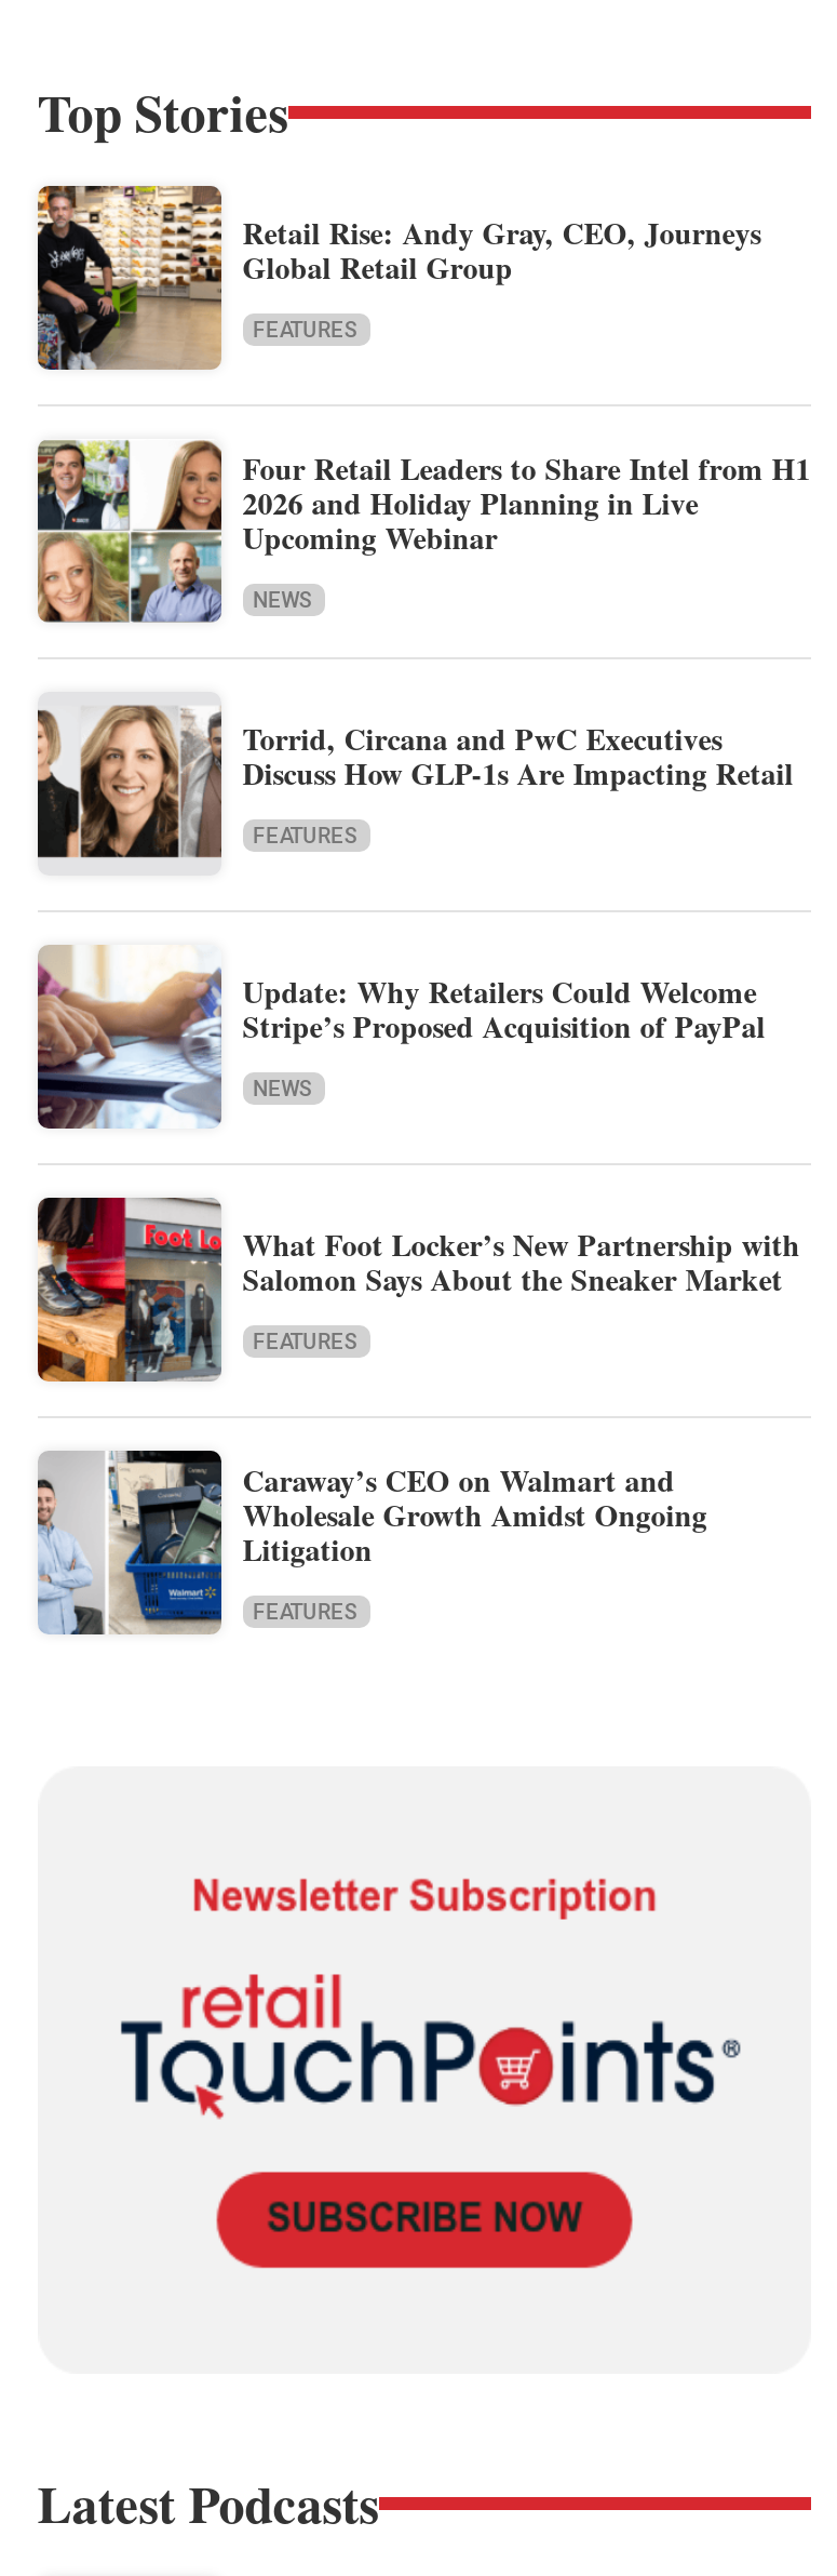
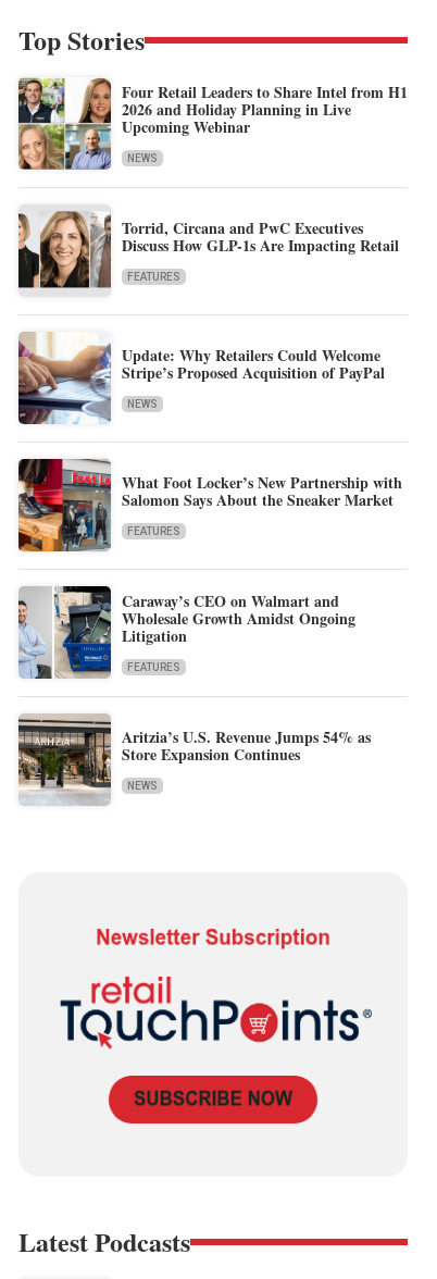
[36,184,761,372] [image] | Retail Rise: Andy Gray, CEO, Journeys | Global Retail Group | FEATURES -> none
moved [33,437,811,1624] -> [16,76,407,673]: [image] | Four Retail Leaders to Share Intel from H1 | 2026 and Holiday Planning in Live | ... | Litigation | FEATURES
none -> [17,713,370,805] [image] | Aritzia’s U.S. Revenue Jumps 54% as | Store Expansion Continues | NEWS

